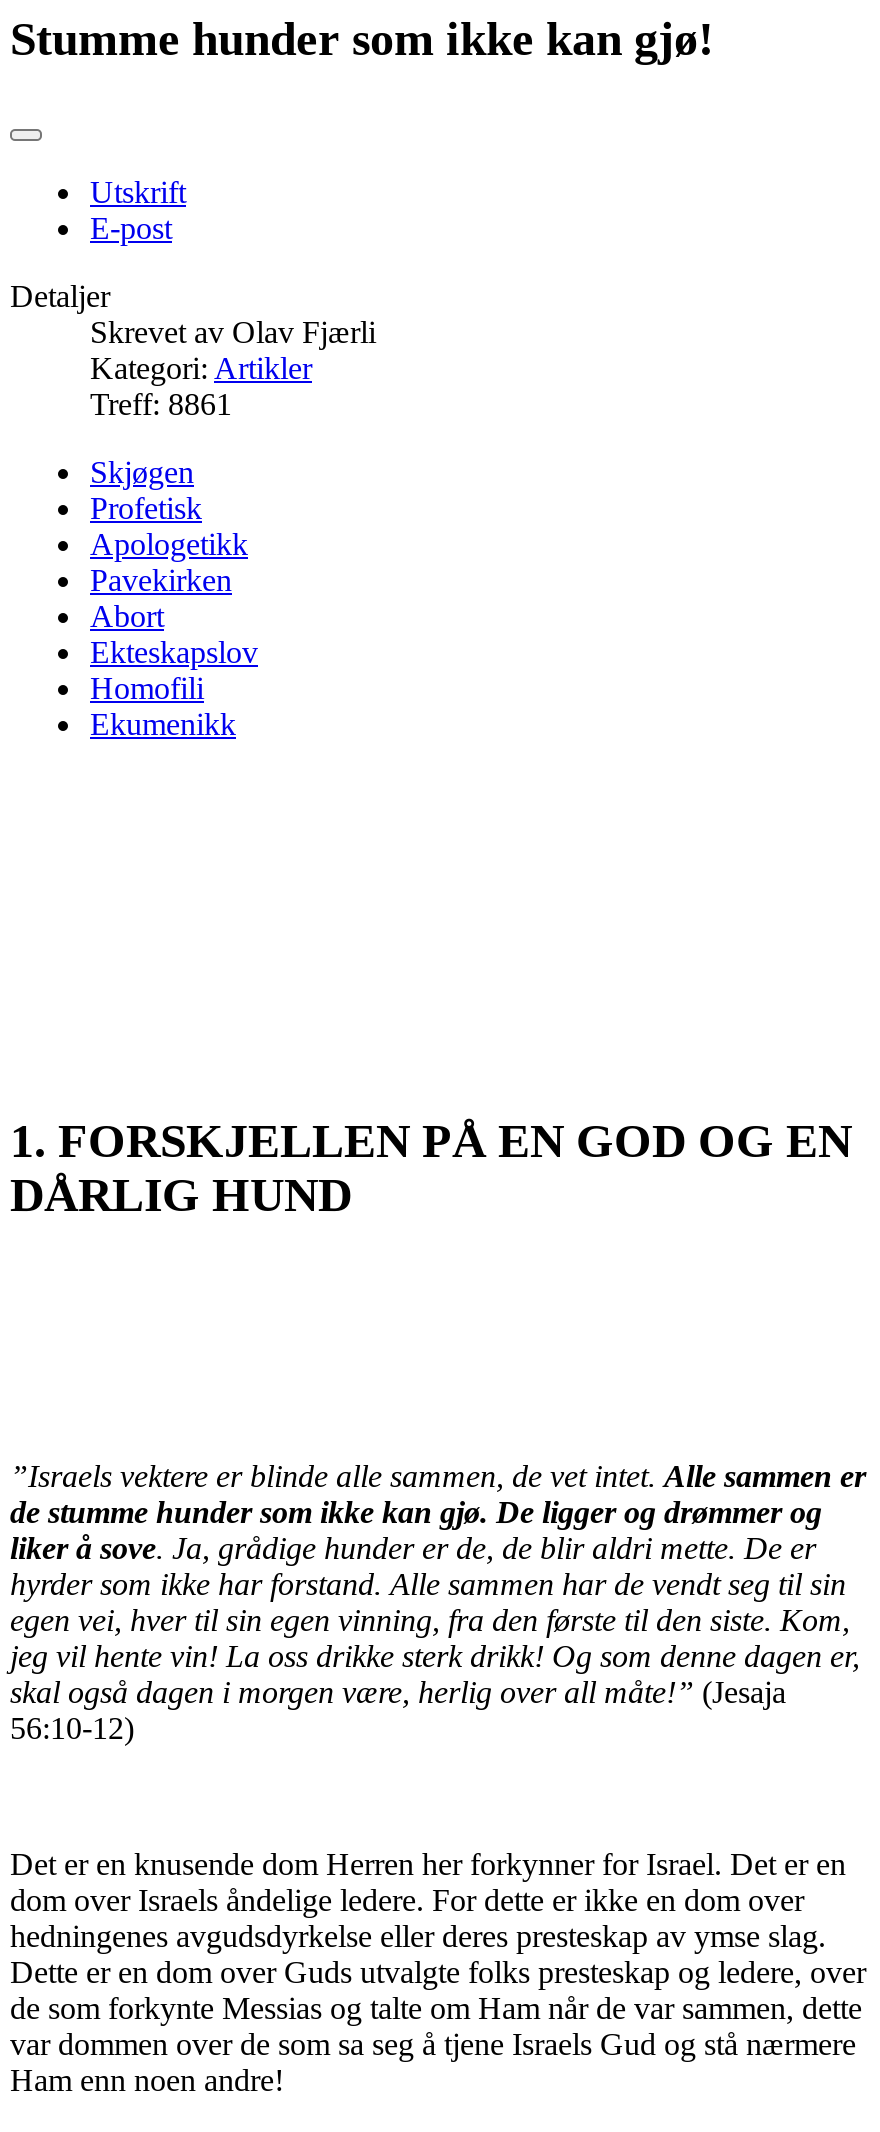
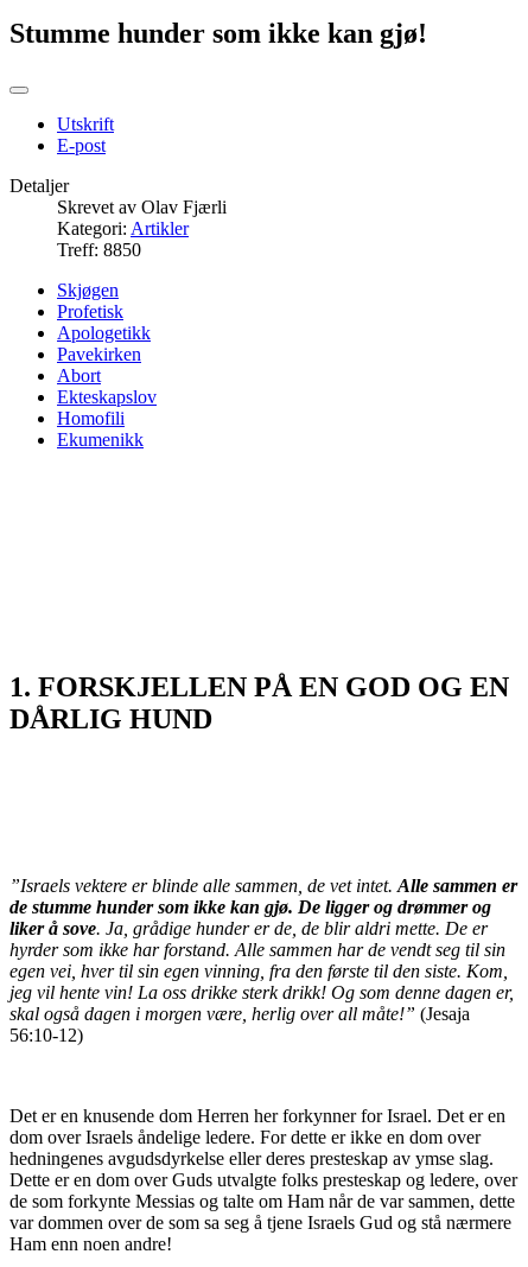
[90,387,232,421] Treff: 8861 -> [57,239,141,260] Treff: 8850

